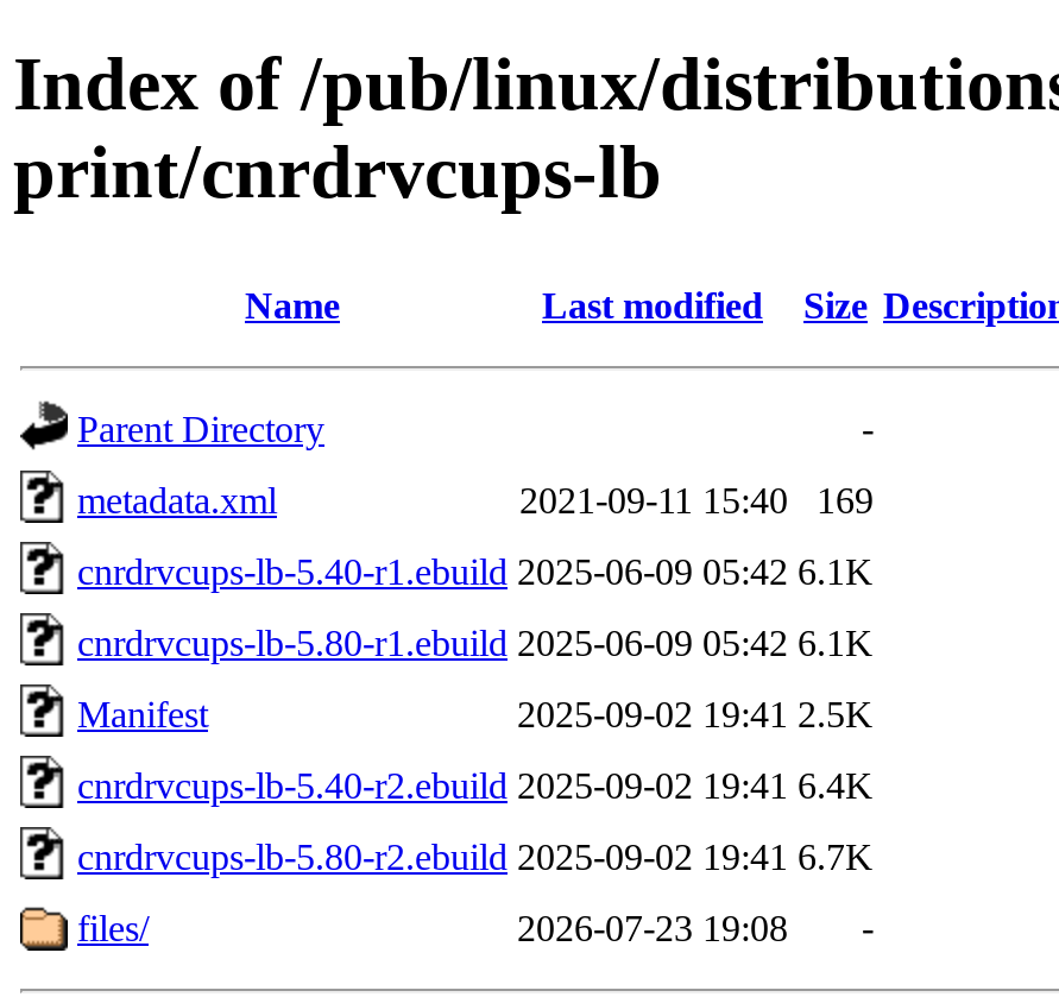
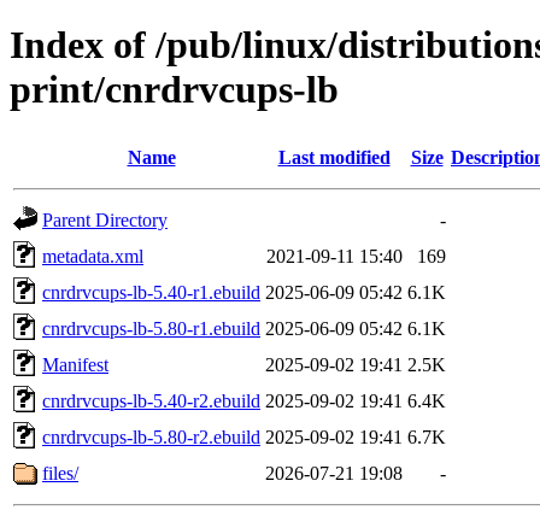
[517,908,788,948] 2026-07-23 19:08 -> [265,463,403,483] 2026-07-21 19:08

